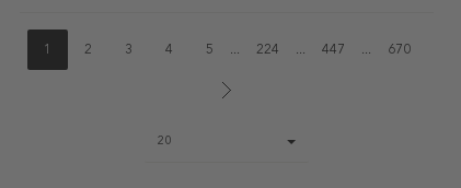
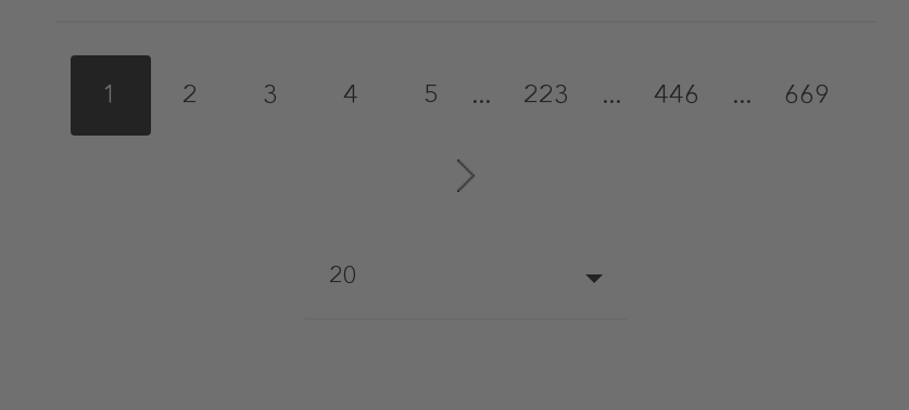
[256,42,279,57] 224 -> [523,79,569,110] 223
[321,42,344,57] 447 -> [654,79,699,110] 446
[387,42,410,57] 670 -> [784,79,830,110] 669

